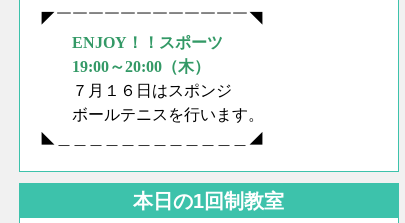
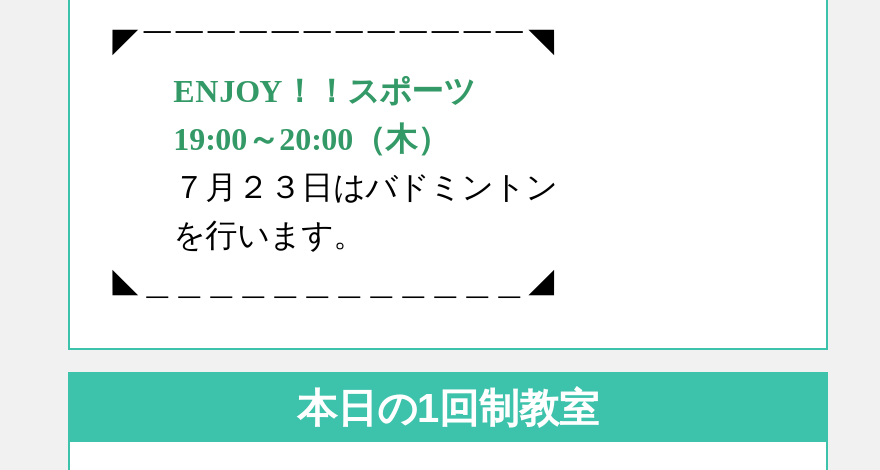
[40,82,264,123] ７月１６日はスポンジ | ボールテニスを行います。 -> [109,170,557,252] ７月２３日はバドミントン | を行います。

